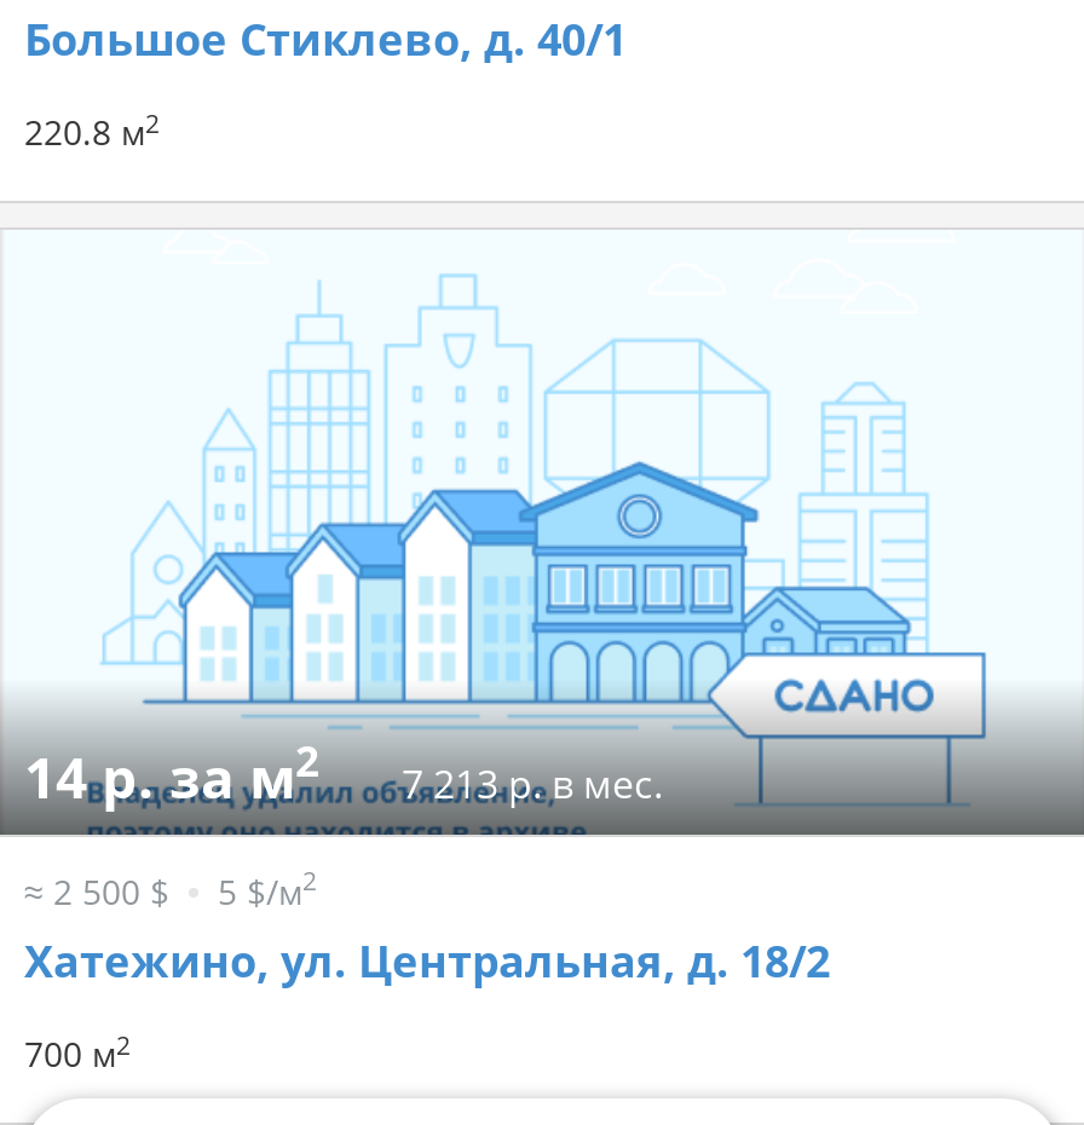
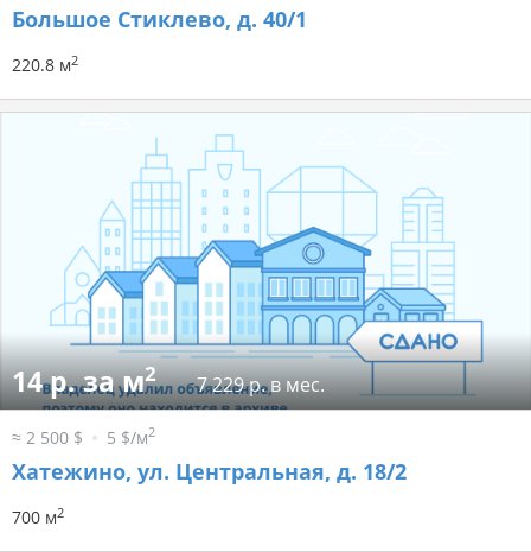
[392,757,663,810] 7 213 р. в мес. -> [192,372,325,398] 7 229 р. в мес.

